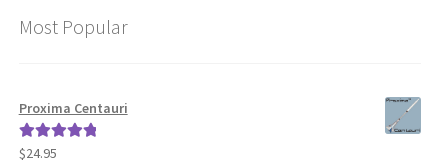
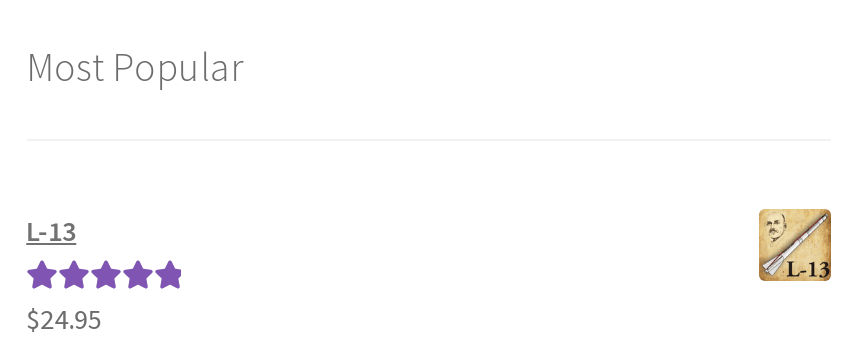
[19,99,128,117] Proxima Centauri -> [26,212,76,248] L-13
[384,96,422,135] [image] -> [757,207,833,283] [image]

